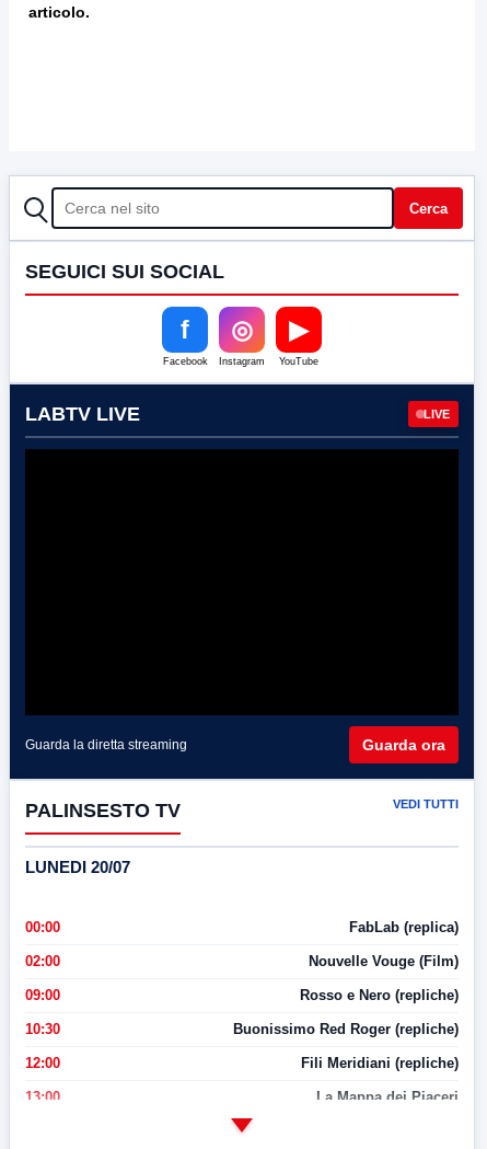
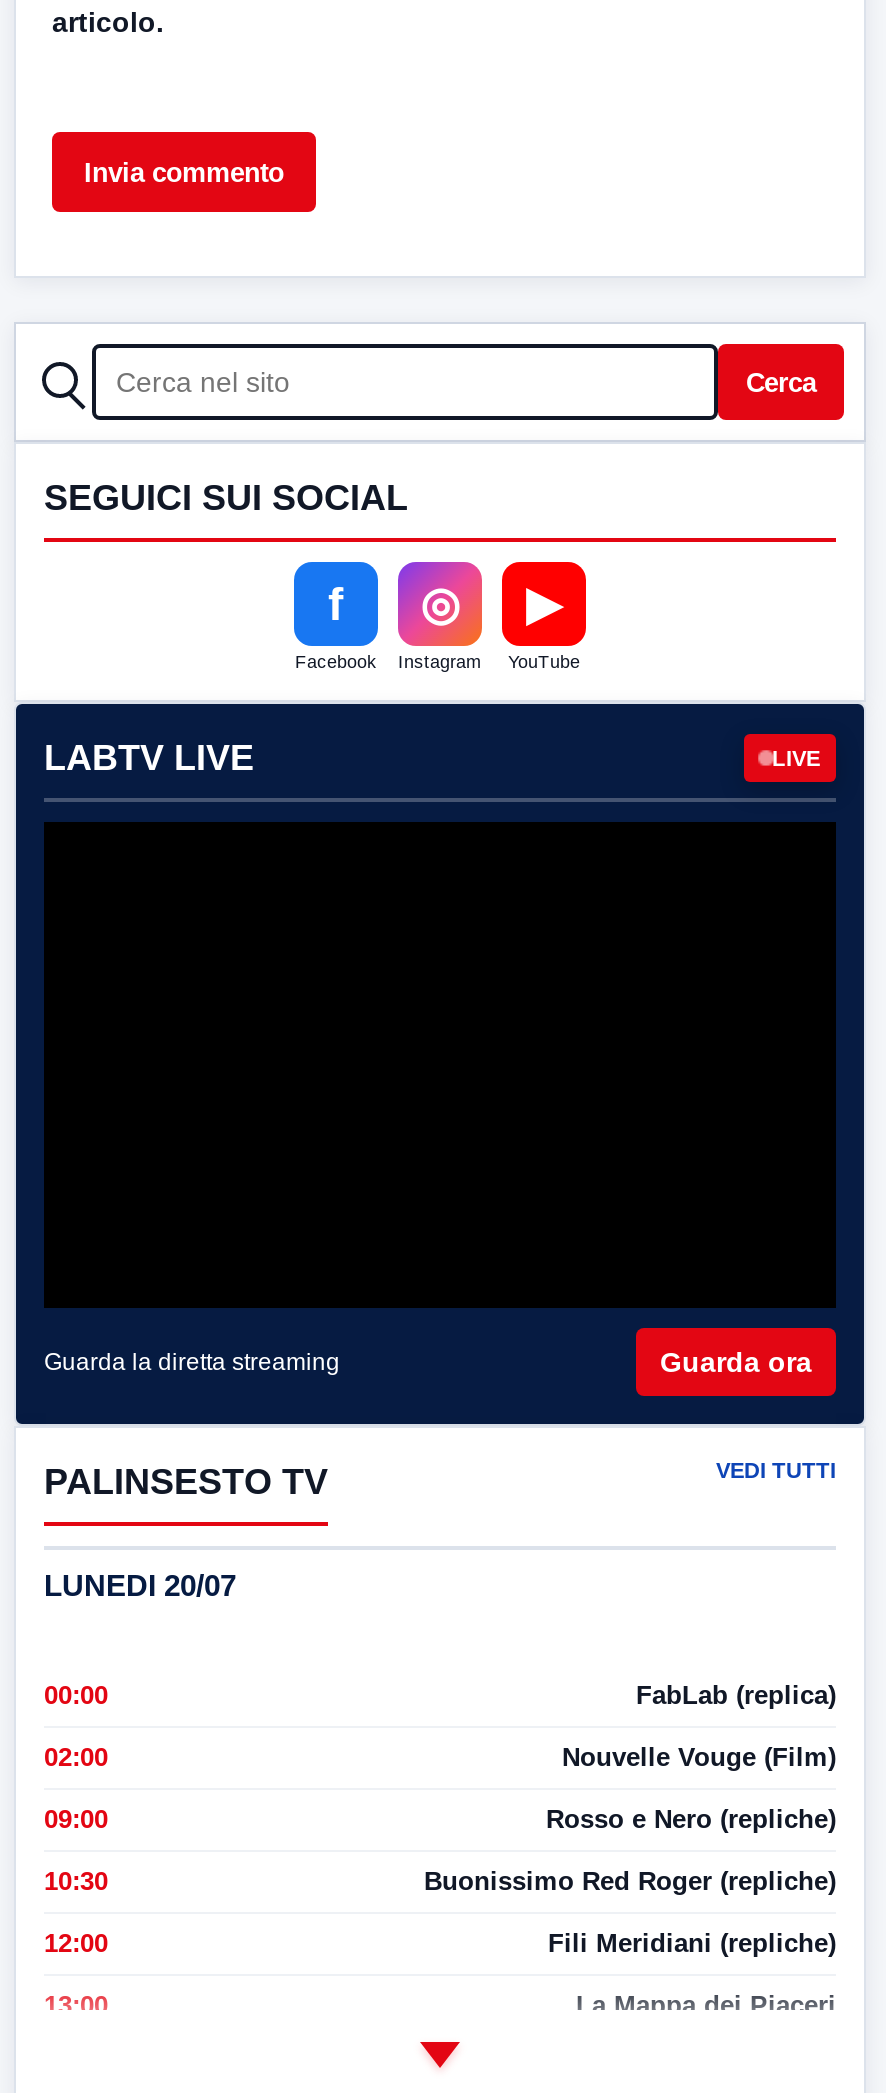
none -> [50,130,318,214] [image]

